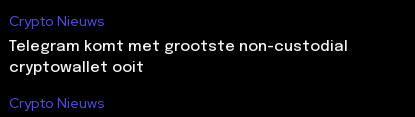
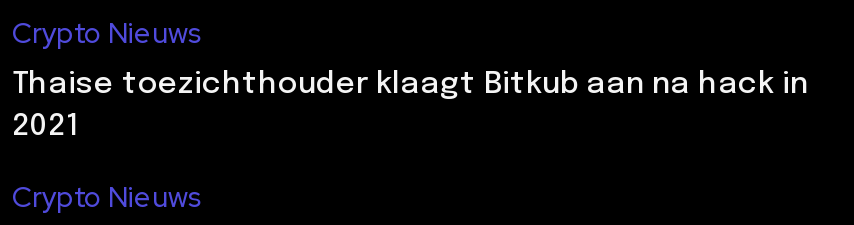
[9,39,348,76] Telegram komt met grootste non-custodial | cryptowallet ooit -> [12,68,808,142] Thaise toezichthouder klaagt Bitkub aan na hack in | 2021

